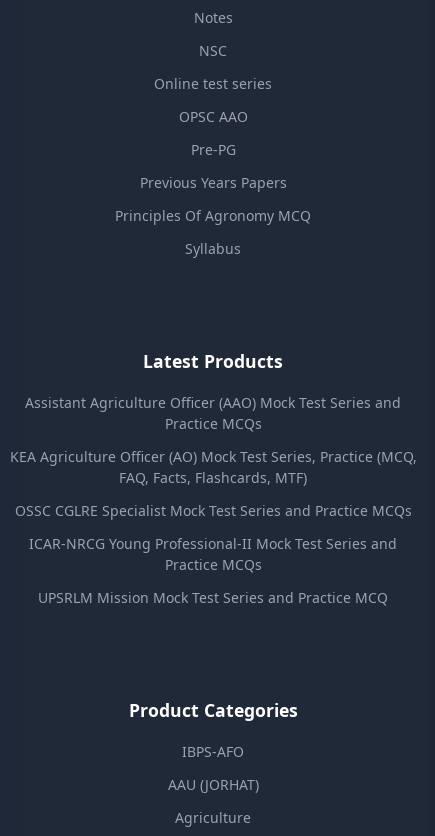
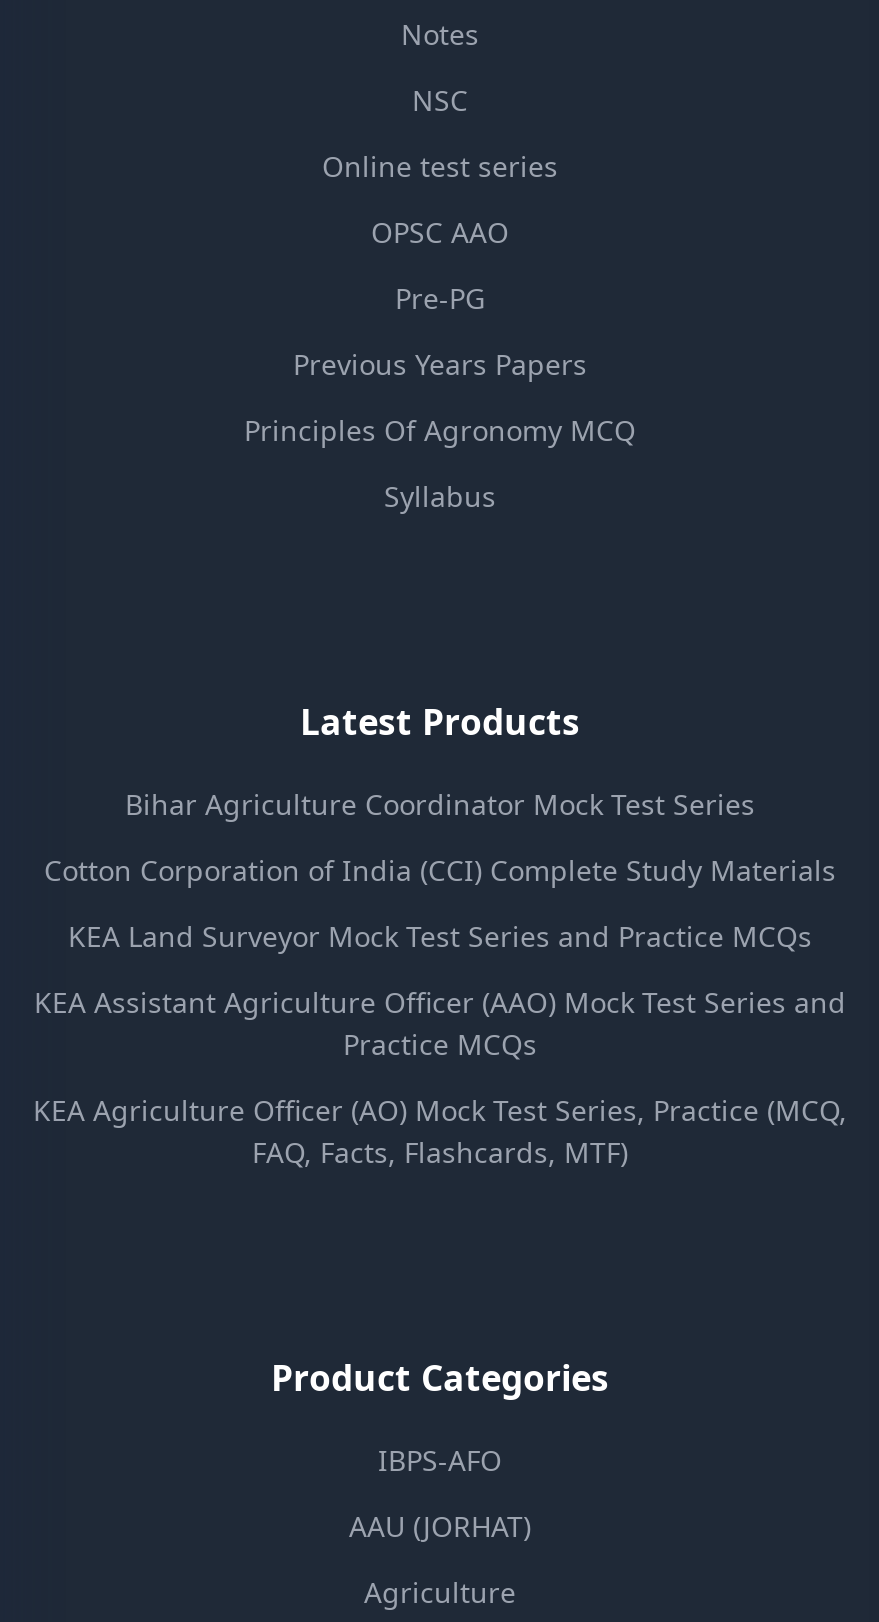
[25,393,401,412] Assistant Agriculture Officer (AAO) Mock Test Series and -> [34,785,846,1021] Bihar Agriculture Coordinator Mock Test Series | Cotton Corporation of India (CCI) Complete Study Materials | KEA Land Surveyor Mock Test Series and Practice MCQs | KEA Assistant Agriculture Officer (AAO) Mock Test Series and
moved [9,414,416,487] -> [33,1025,847,1171]: Practice MCQs | KEA Agriculture Officer (AO) Mock Test Series, Practice (MCQ, | FAQ, Facts, Flashcards, MTF)
[14,501,411,607] OSSC CGLRE Specialist Mock Test Series and Practice MCQs | ICAR-NRCG Young Professional-II Mock Test Series and | Practice MCQs | UPSRLM Mission Mock Test Series and Practice MCQ -> none

